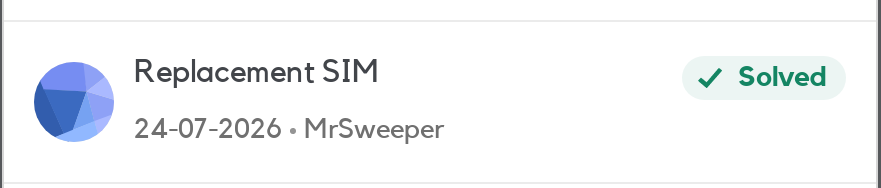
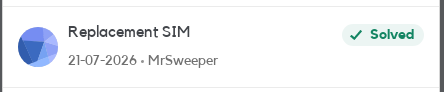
[134,116,444,144] 24-07-2026 MrSweeper -> [68,54,218,68] 21-07-2026 MrSweeper

